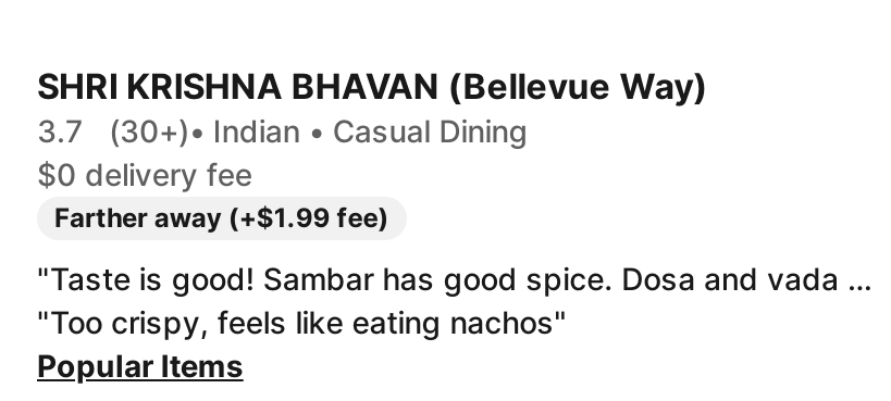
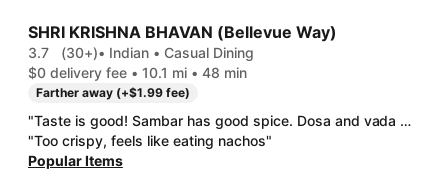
[37,155,252,192] $0 delivery fee -> [28,64,247,81] $0 delivery fee • 10.1 mi • 48 min

